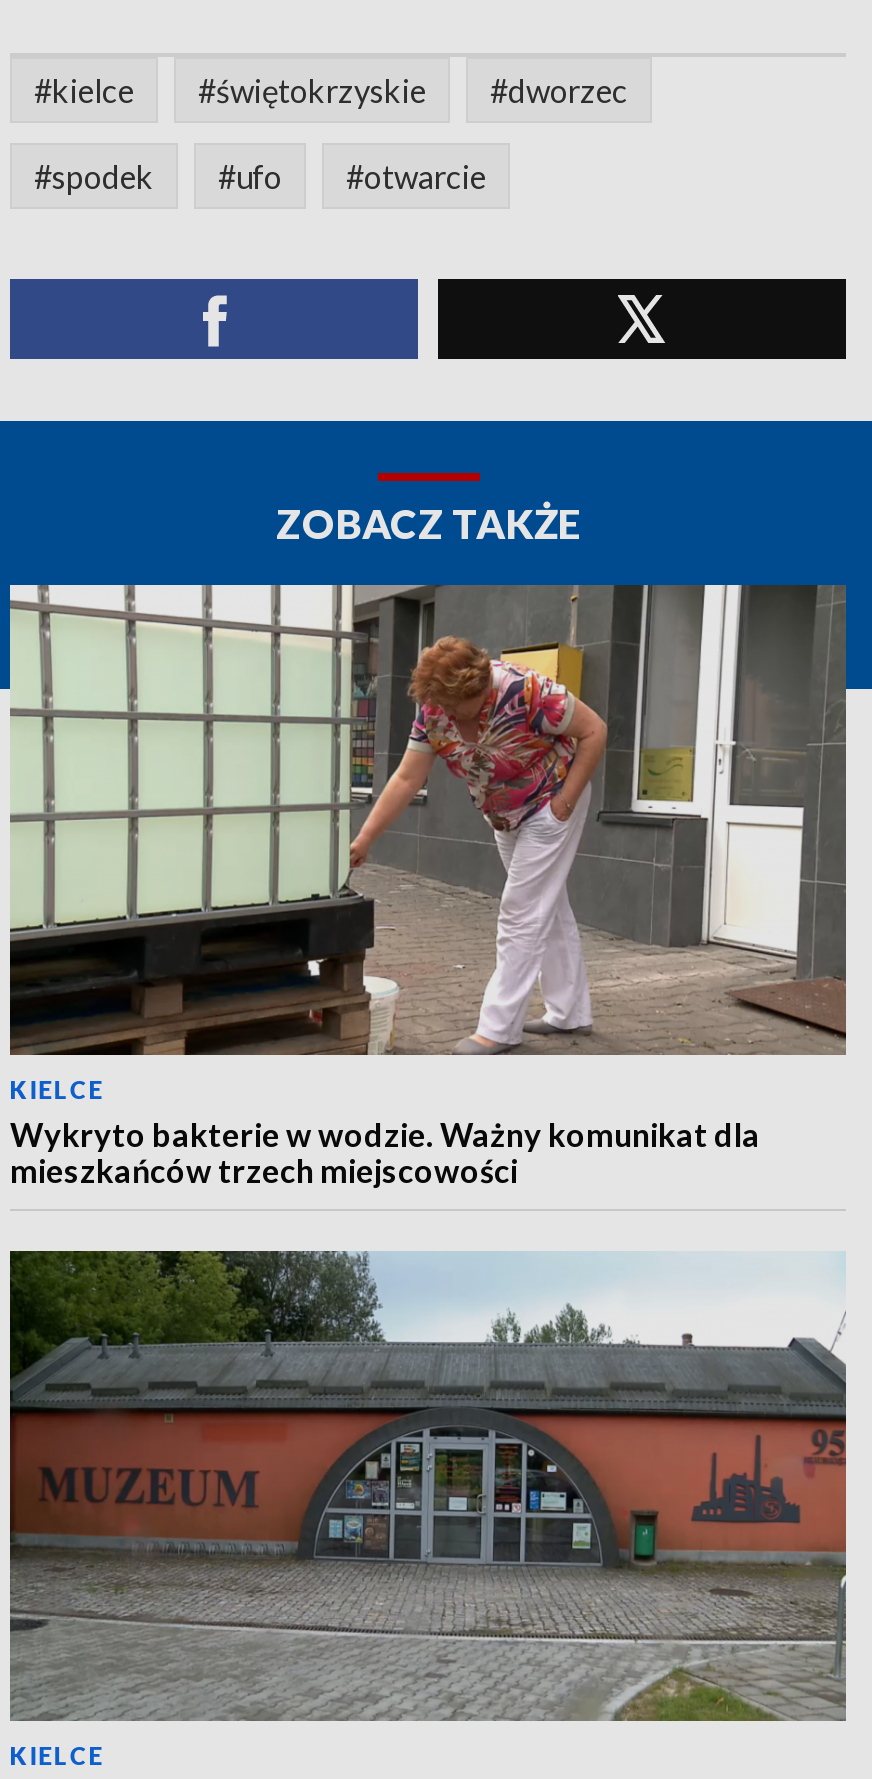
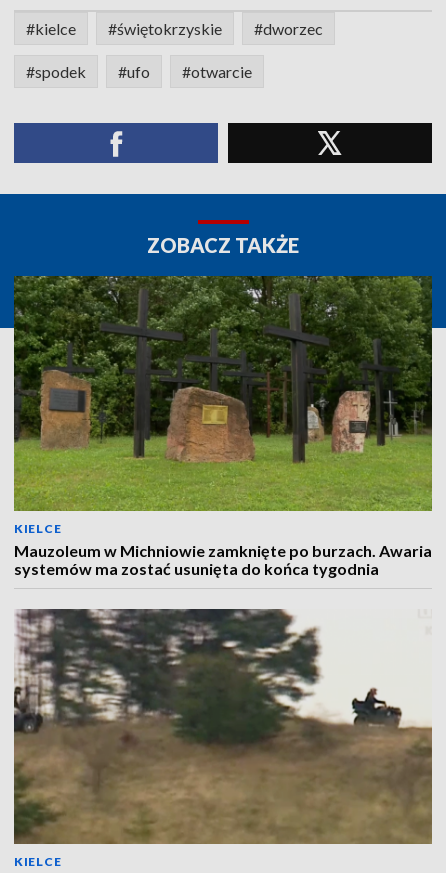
[8,583,848,1189] [image] | Wykryto bakterie w wodzie. Ważny komunikat dla | mieszkańców trzech miejscowości -> [13,275,433,578] [image] | Mauzoleum w Michniowie zamknięte po burzach. Awaria | systemów ma zostać usunięta do końca tygodnia
[8,1249,848,1721] [image] -> [13,608,432,844] [image]

